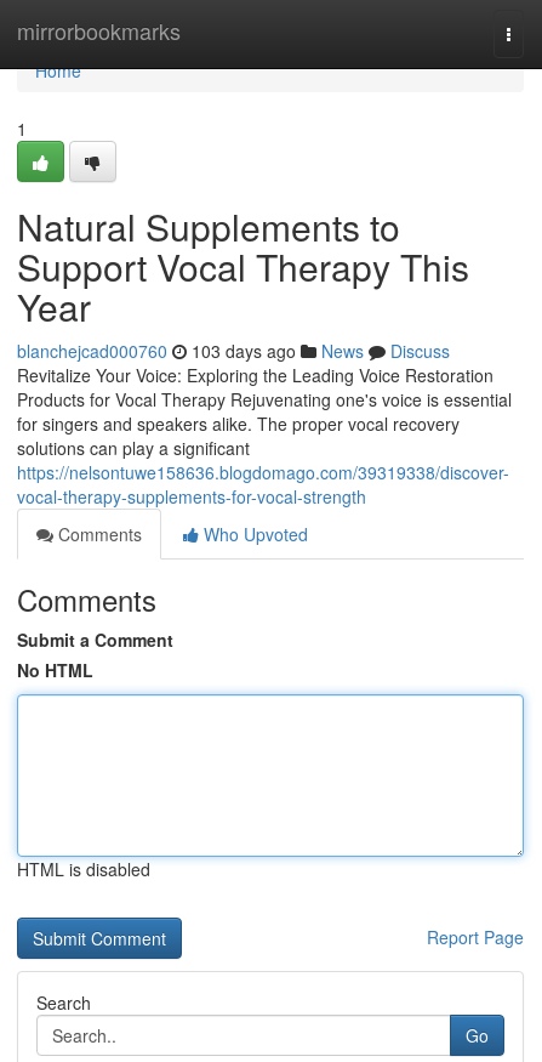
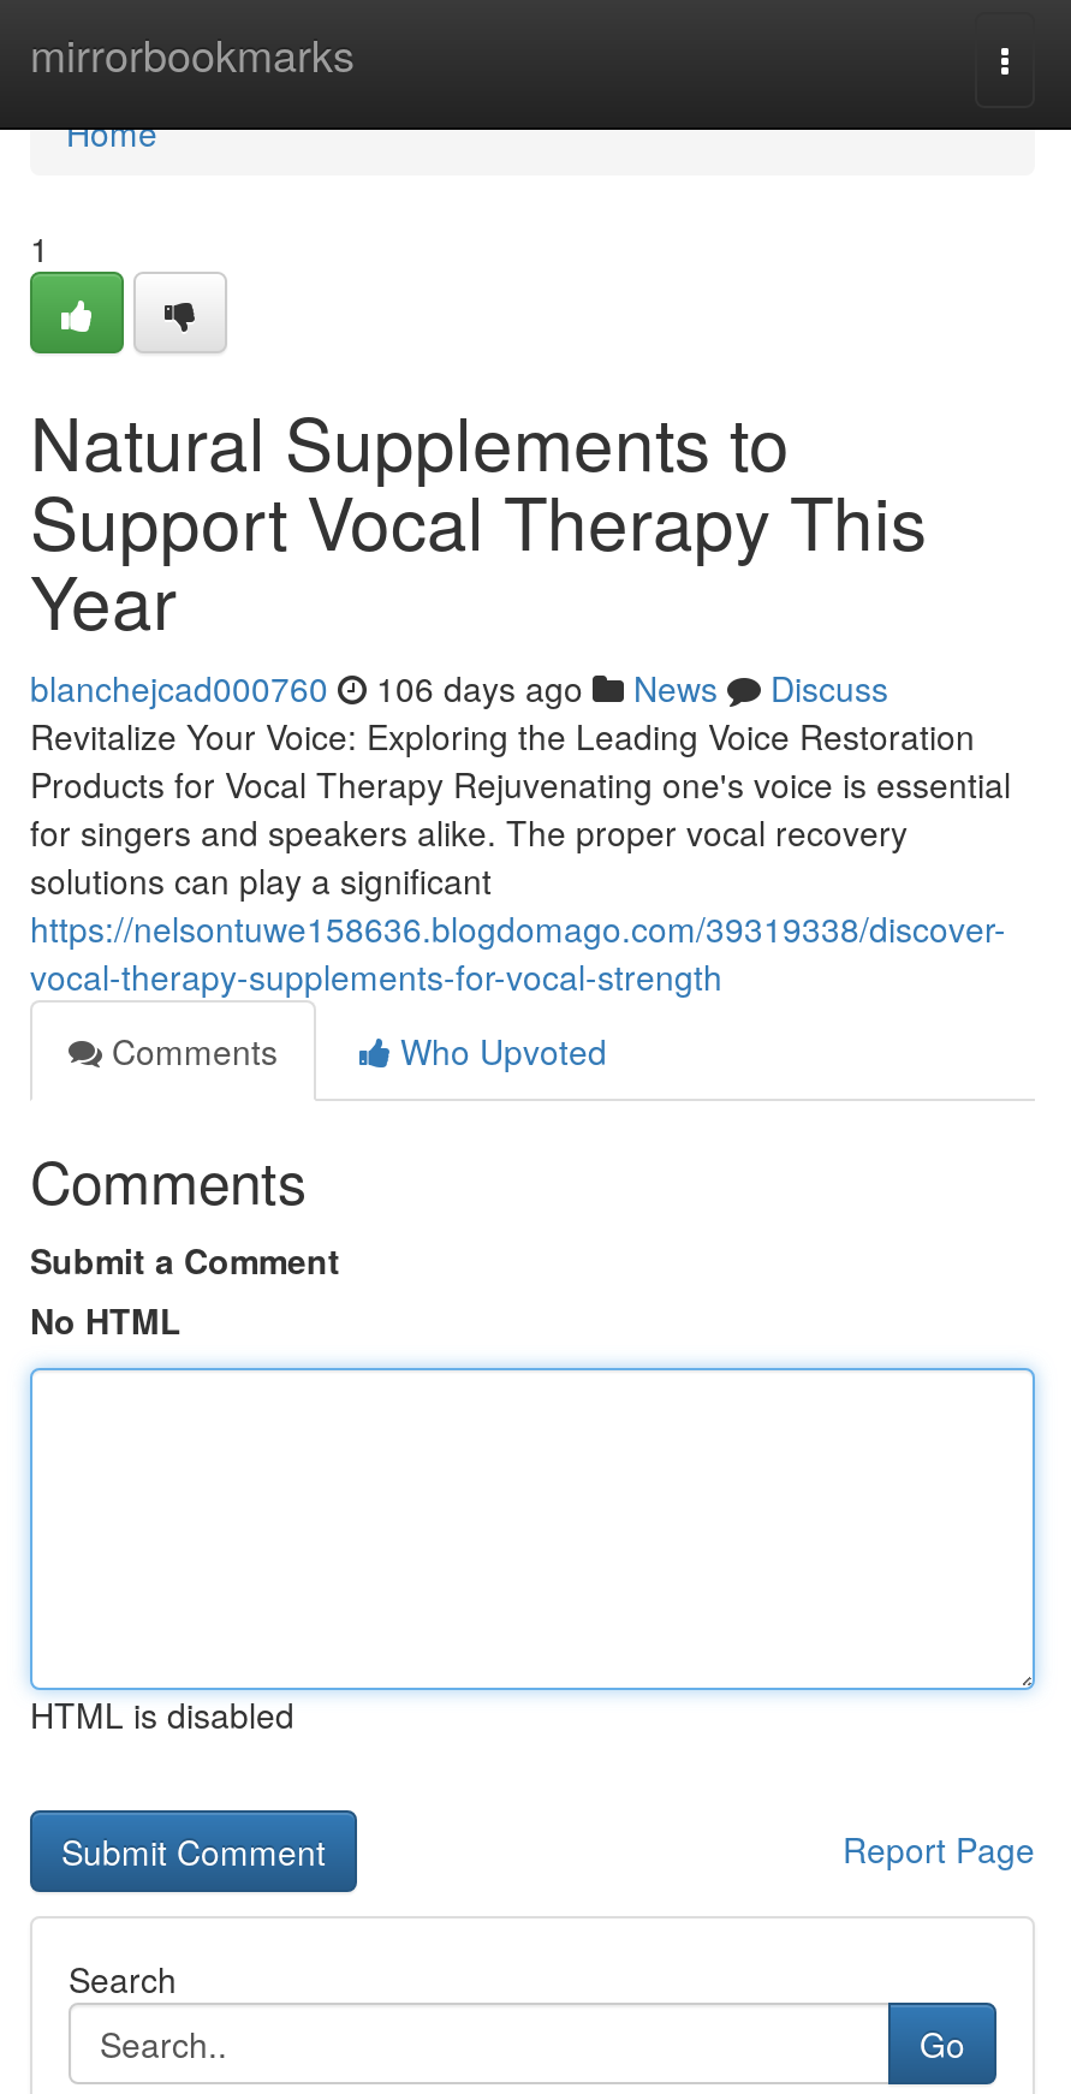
[17,339,450,363] blanchejcad000760 103 days ago News Discuss -> [30,664,888,712] blanchejcad000760 106 days ago News Discuss

